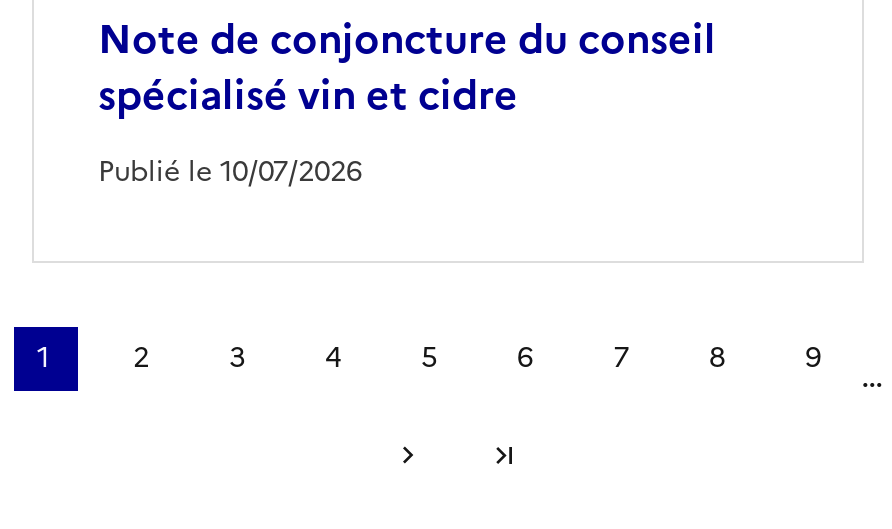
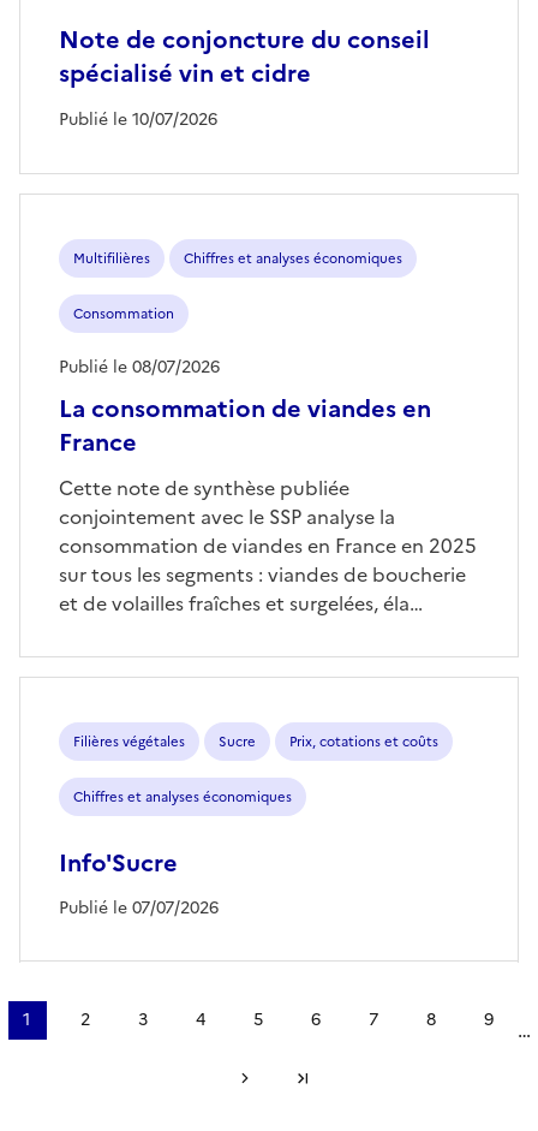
none -> [59,248,431,460] Multifilières | Chiffres et analyses économiques | Consommation | La consommation de viandes en | France
none -> [59,354,220,379] Publié le 08/07/2026
none -> [59,473,477,617] Cette note de synthèse publiée | conjointement avec le SSP analyse la | consommation de viandes en France en 2025 | sur tous les segments : viandes de boucherie | et de volailles fraîches et surgelées, éla…
none -> [59,732,438,921] Filières végétales | Sucre | Prix, cotations et coûts | Chiffres et analyses économiques | Info'Sucre | Publié le 07/07/2026

